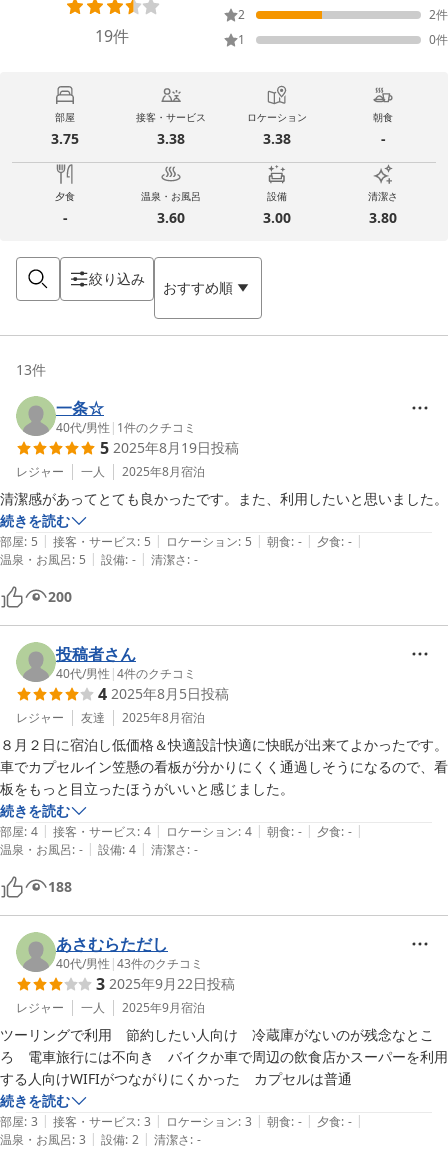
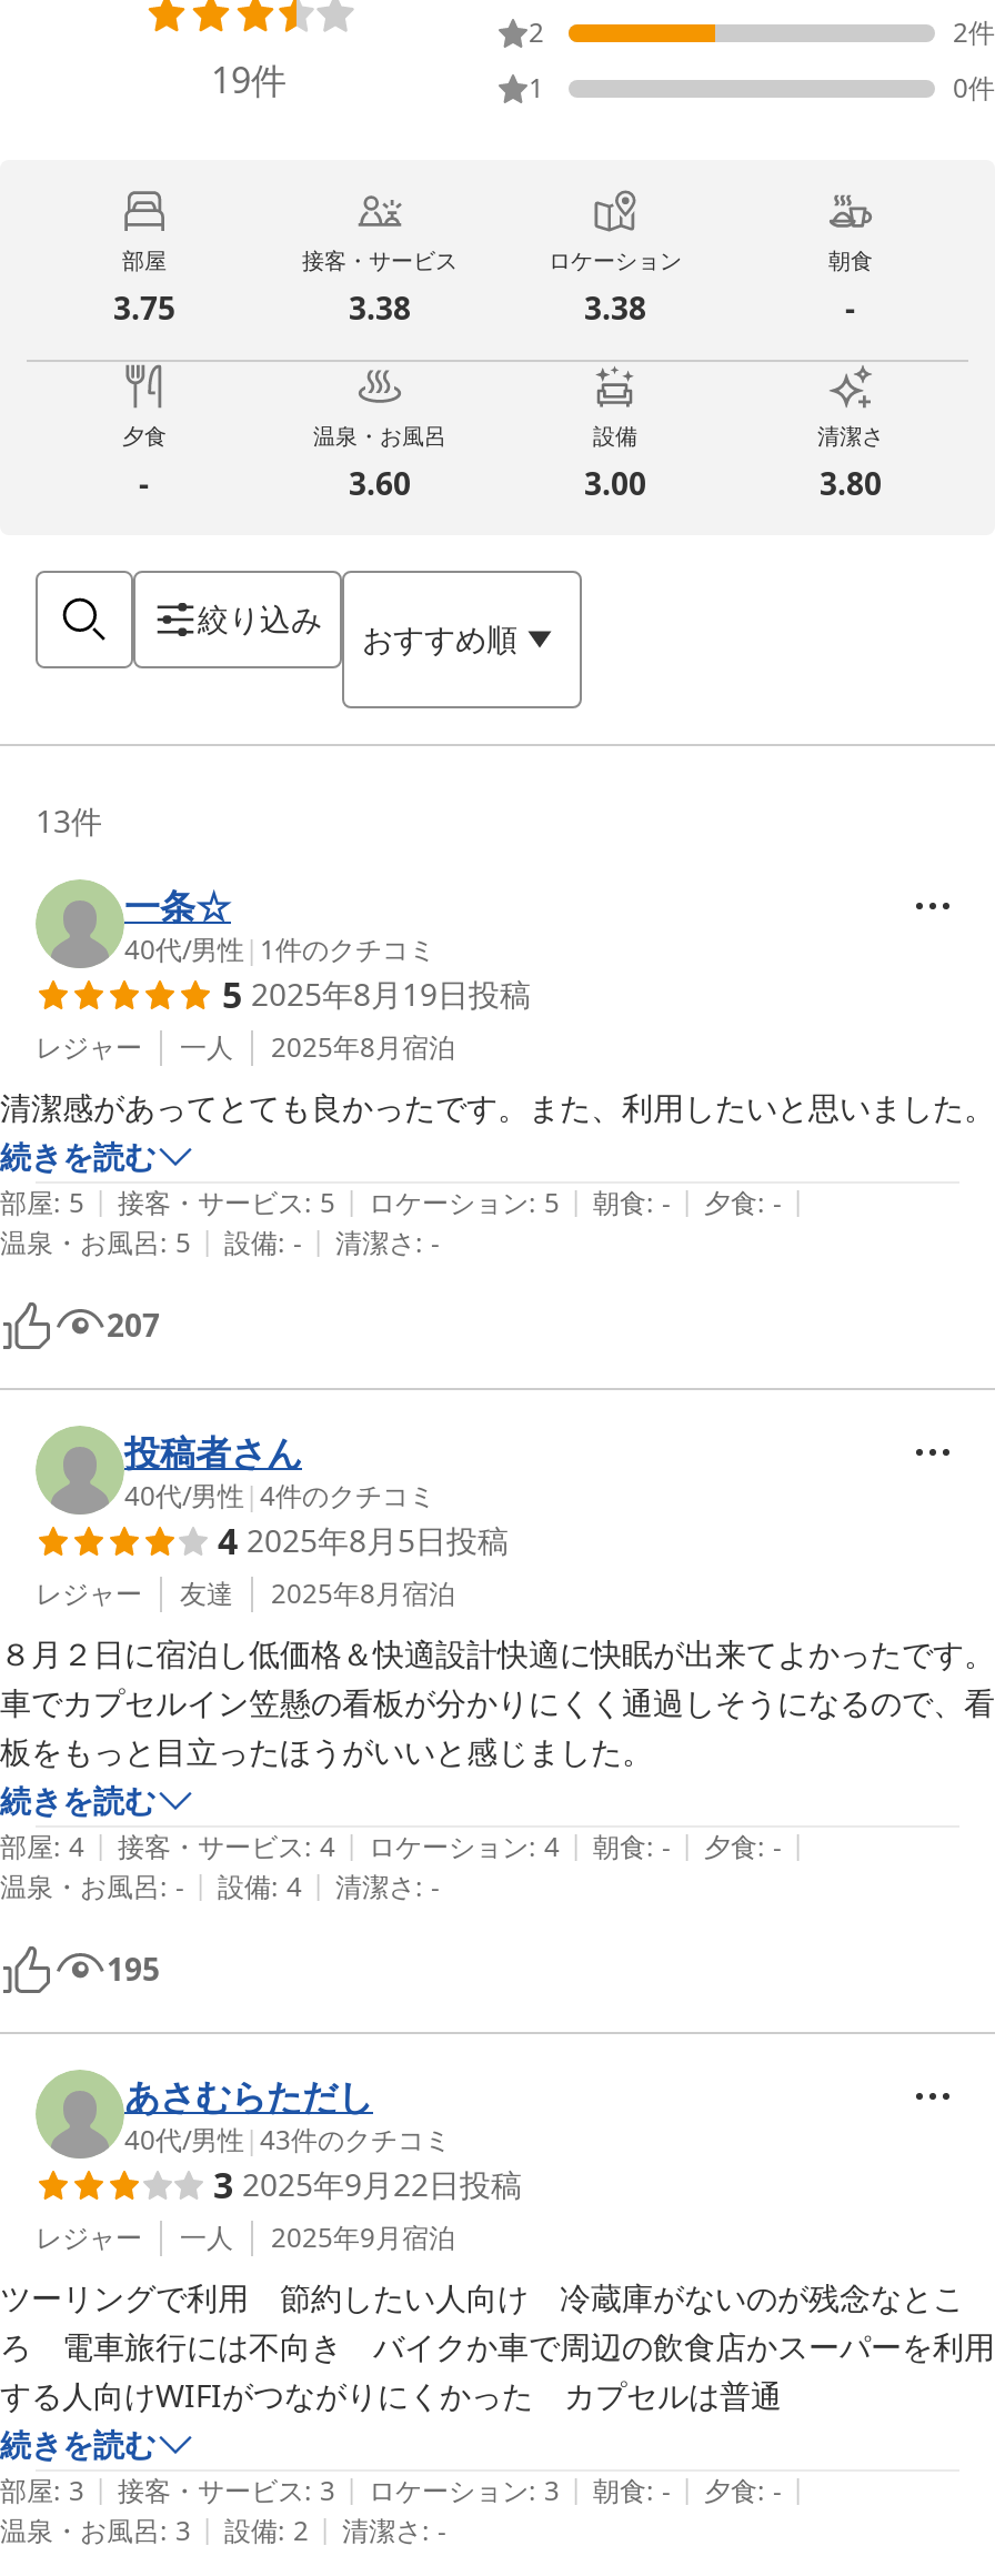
[48,587,72,606] 200 -> [107,1304,160,1346] 207
[48,877,72,896] 188 -> [107,1948,160,1990] 195

